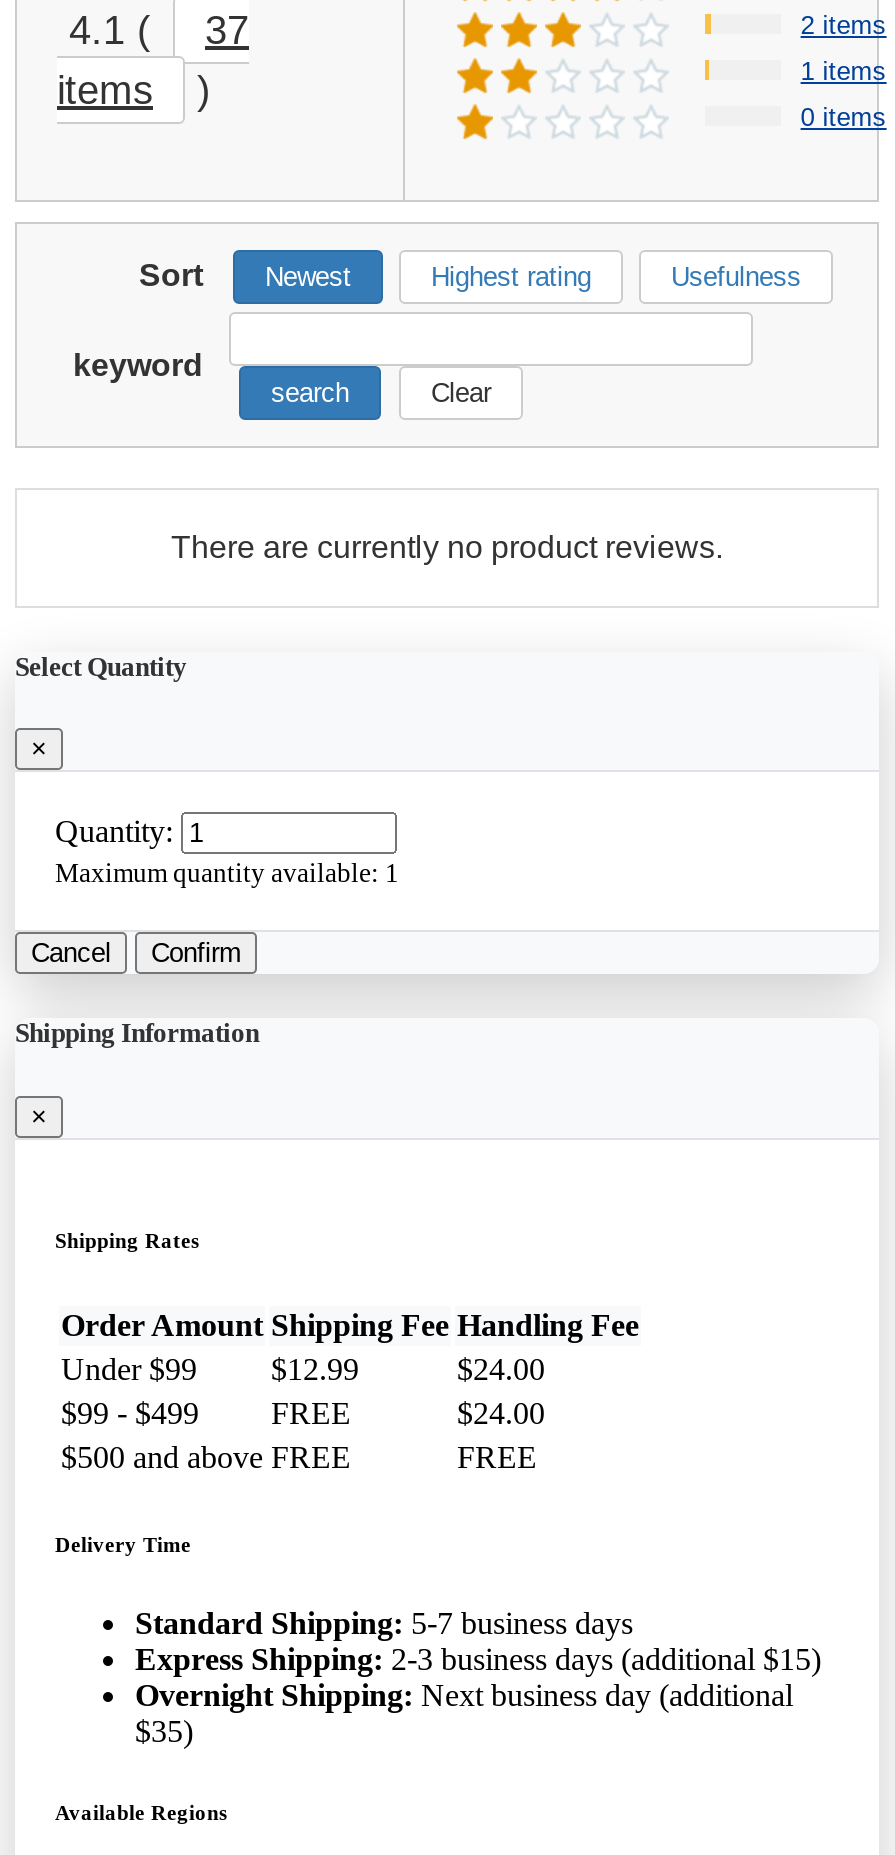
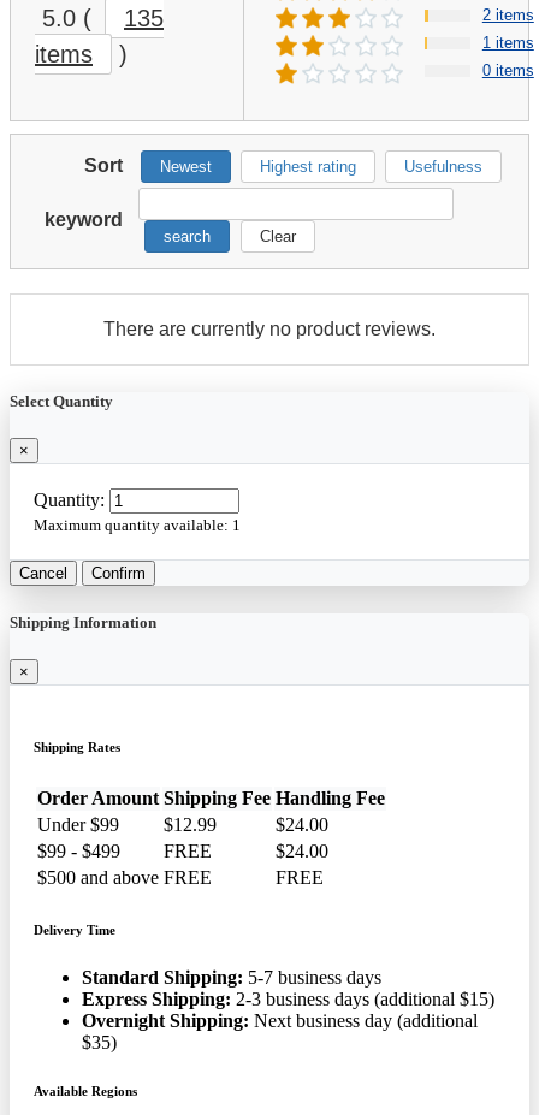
[57,8,163,52] 4.1 ( -> [35,5,99,31] 5.0 (
[205,8,249,52] 37 -> [124,5,164,31] 135

